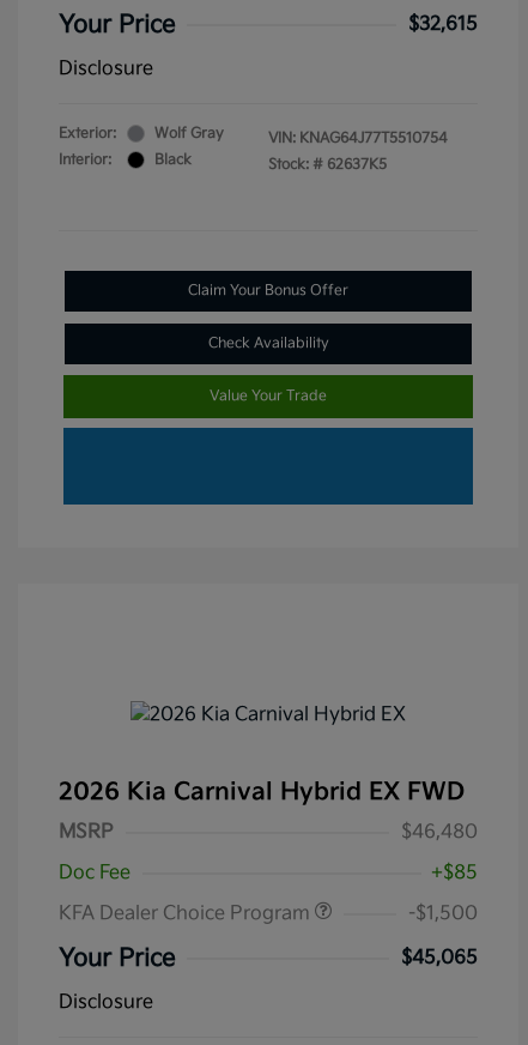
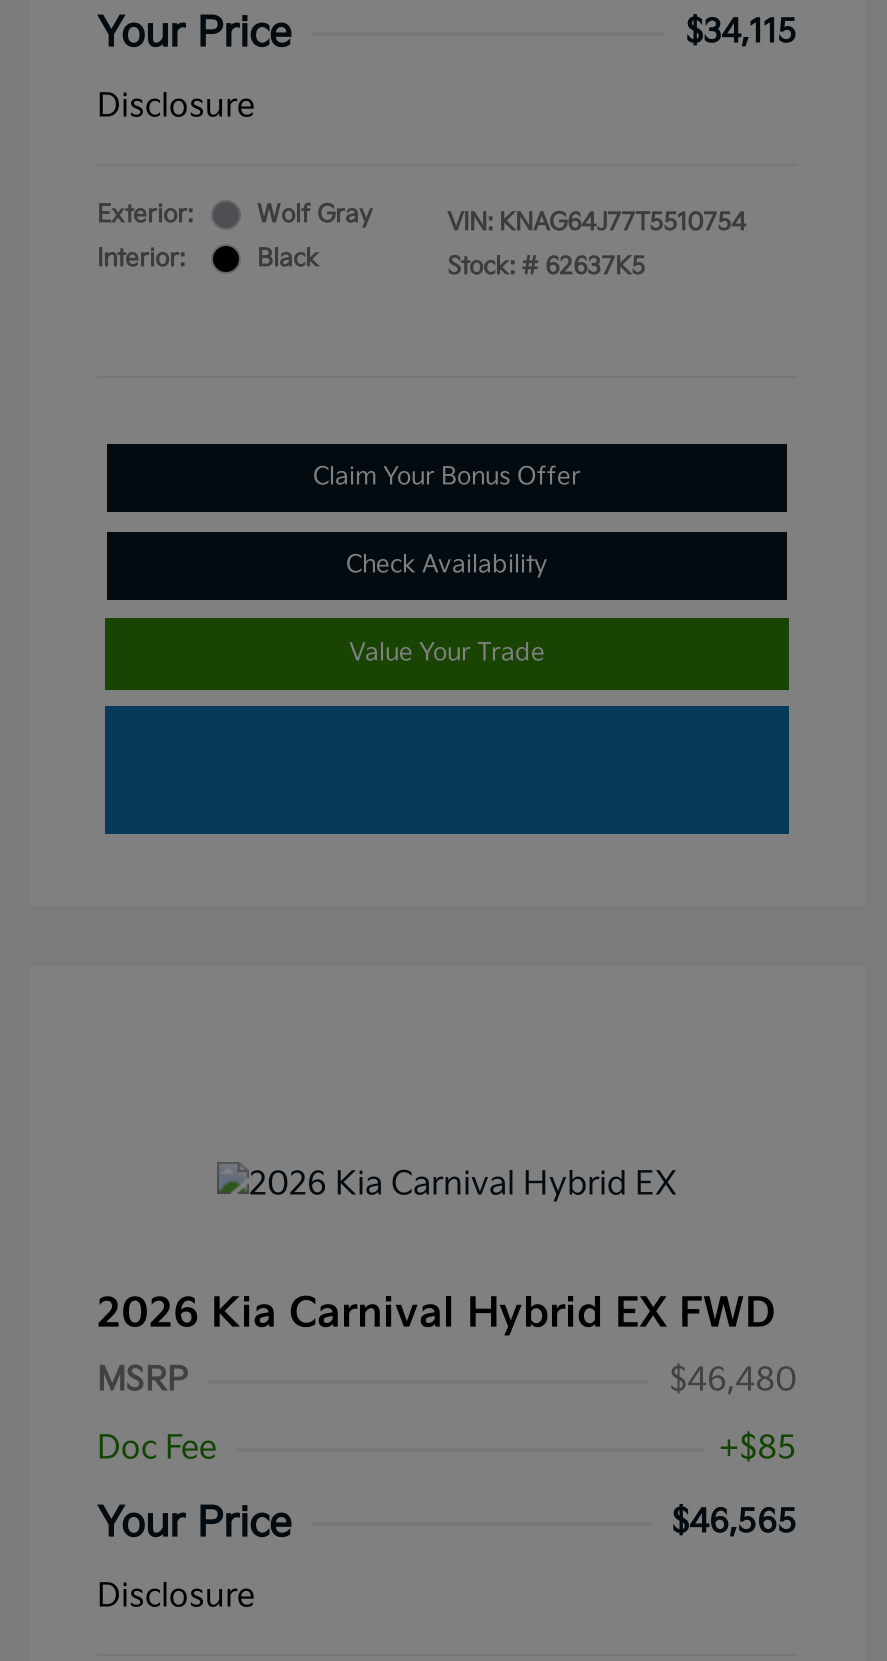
[408,13,478,36] $32,615 -> [685,14,797,52] $34,115
[59,903,478,925] KFA Dealer Choice Program | -$1,500 -> none
[401,947,478,970] $45,065 -> [671,1504,797,1542] $46,565

